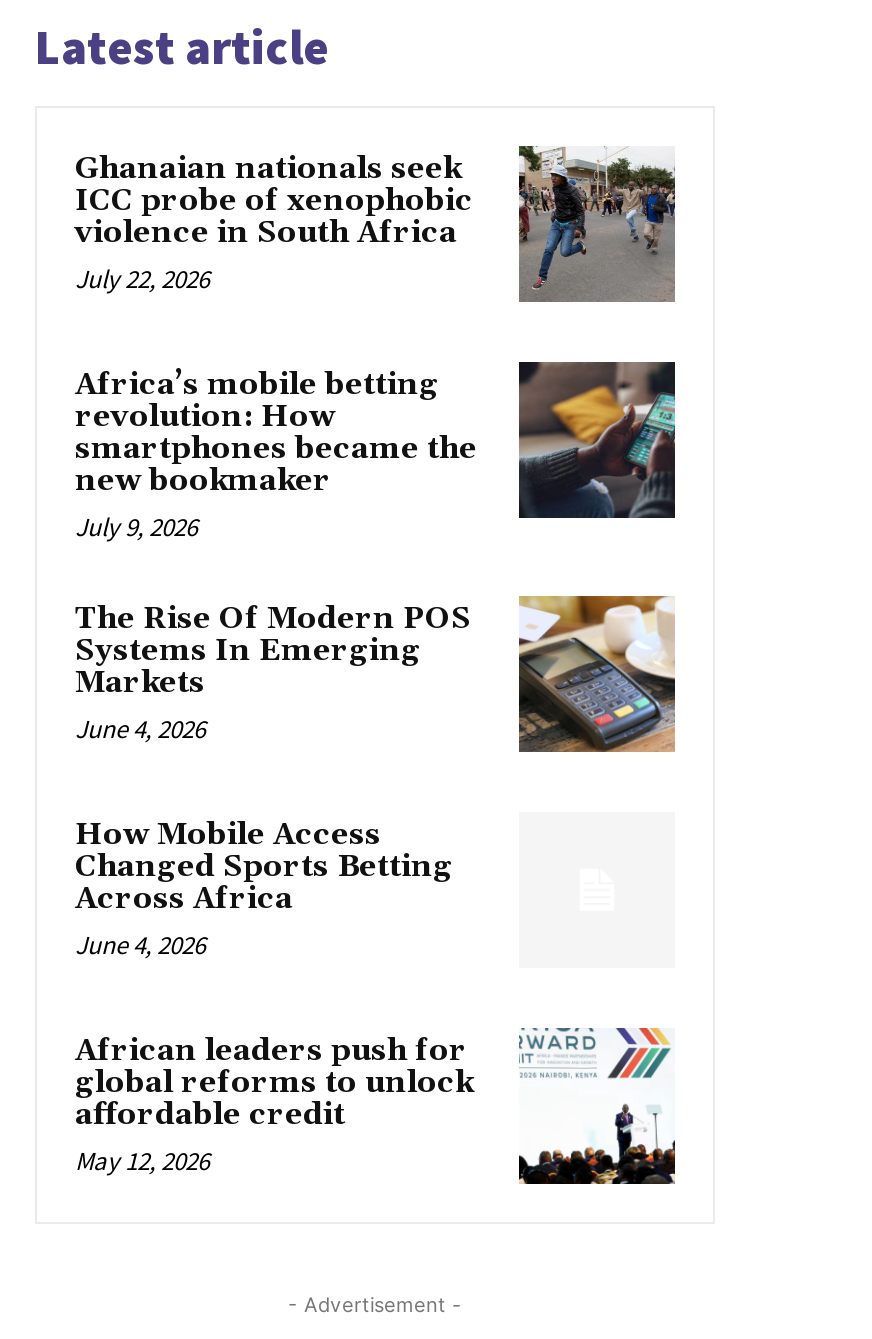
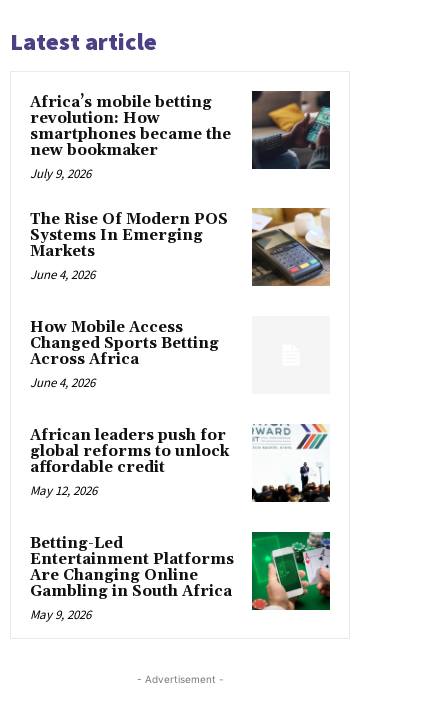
[75,144,677,304] [image] | Ghanaian nationals seek | ICC probe of xenophobic | violence in South Africa | July 22, 2026 -> none
moved [75,358,679,1177] -> [30,89,332,499]: [image] | Africa’s mobile betting | revolution: How | ... | affordable credit | May 12, 2026
none -> [30,531,331,623] [image] | Betting-Led | Entertainment Platforms | Are Changing Online | Gambling in South Africa | May 9, 2026

